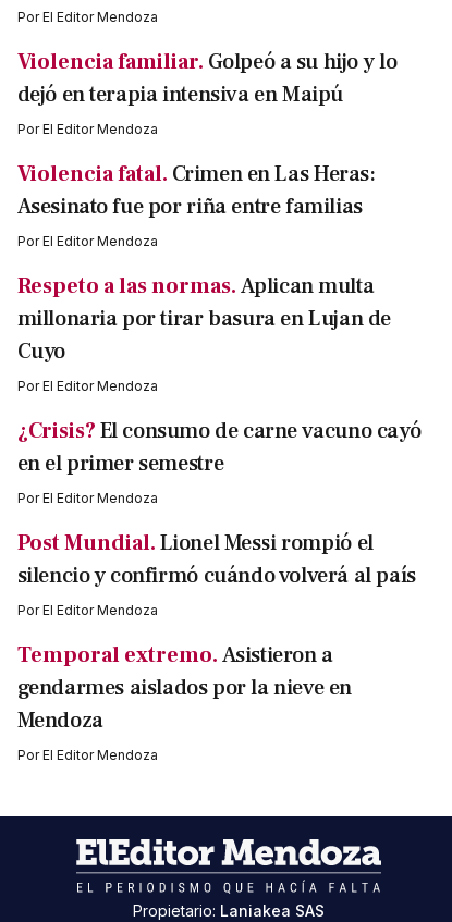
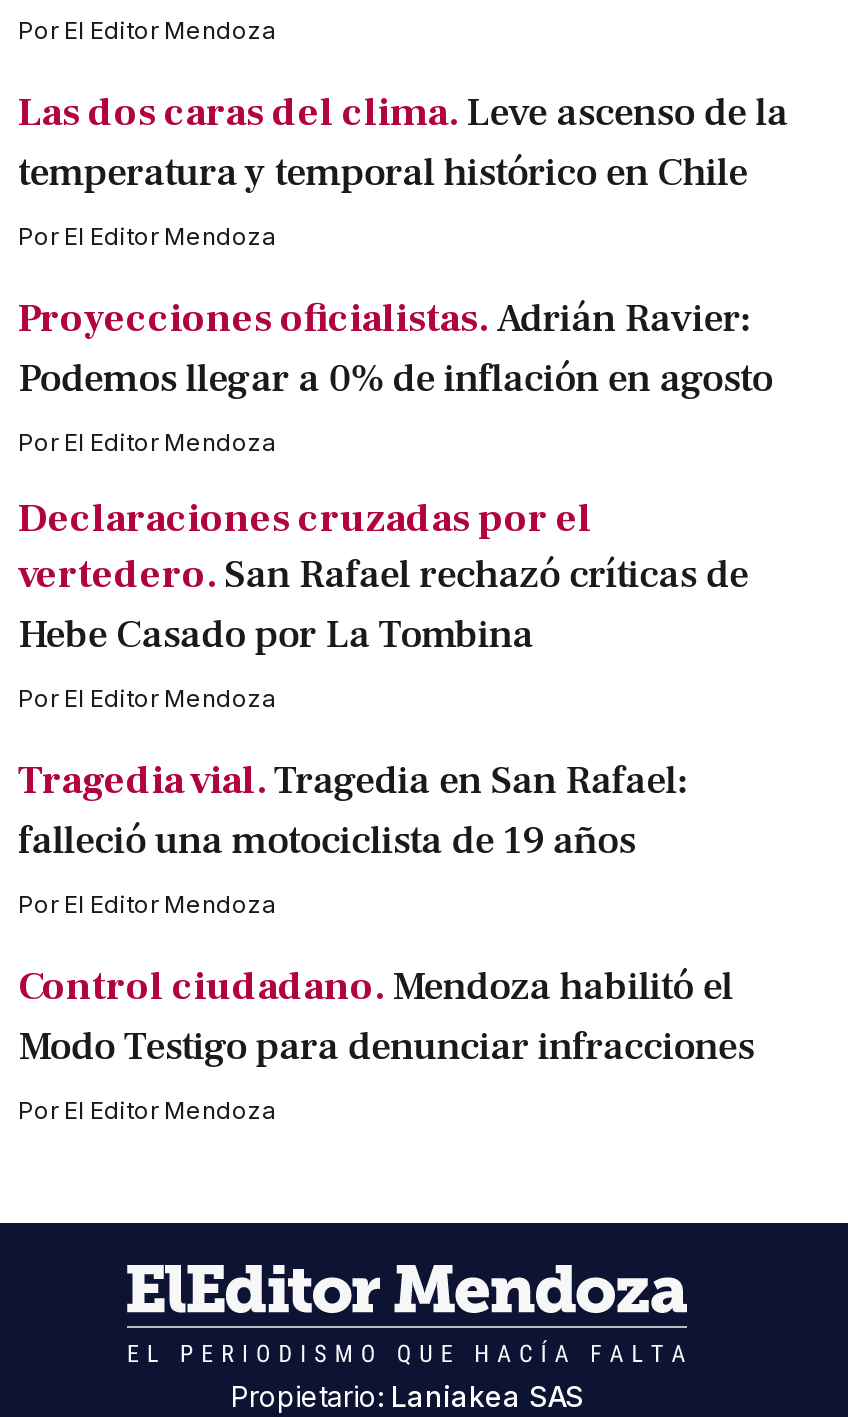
[17,48,397,109] Violencia familiar. Golpeó a su hijo y lo | dejó en terapia intensiva en Maipú -> [18,86,788,198] Las dos caras del clima. Leve ascenso de la | temperatura y temporal histórico en Chile
[17,160,375,221] Violencia fatal. Crimen en Las Heras: | Asesinato fue por riña entre familias -> [18,292,772,404] Proyecciones oficialistas. Adrián Ravier: | Podemos llegar a 0% de inflación en agosto
[17,272,391,365] Respeto a las normas. Aplican multa | millonaria por tirar basura en Lujan de | Cuyo -> [18,492,748,660] Declaraciones cruzadas por el | vertedero. San Rafael rechazó críticas de | Hebe Casado por La Tombina
[17,417,421,478] ¿Crisis? El consumo de carne vacuno cayó | en el primer semestre -> [18,754,688,866] Tragedia vial. Tragedia en San Rafael: | falleció una motociclista de 19 años
[17,529,416,734] Post Mundial. Lionel Messi rompió el | silencio y confirmó cuándo volverá al país | Por El Editor Mendoza | Temporal extremo. Asistieron a | gendarmes aislados por la nieve en | Mendoza -> [18,960,754,1072] Control ciudadano. Mendoza habilitó el | Modo Testigo para denunciar infracciones

